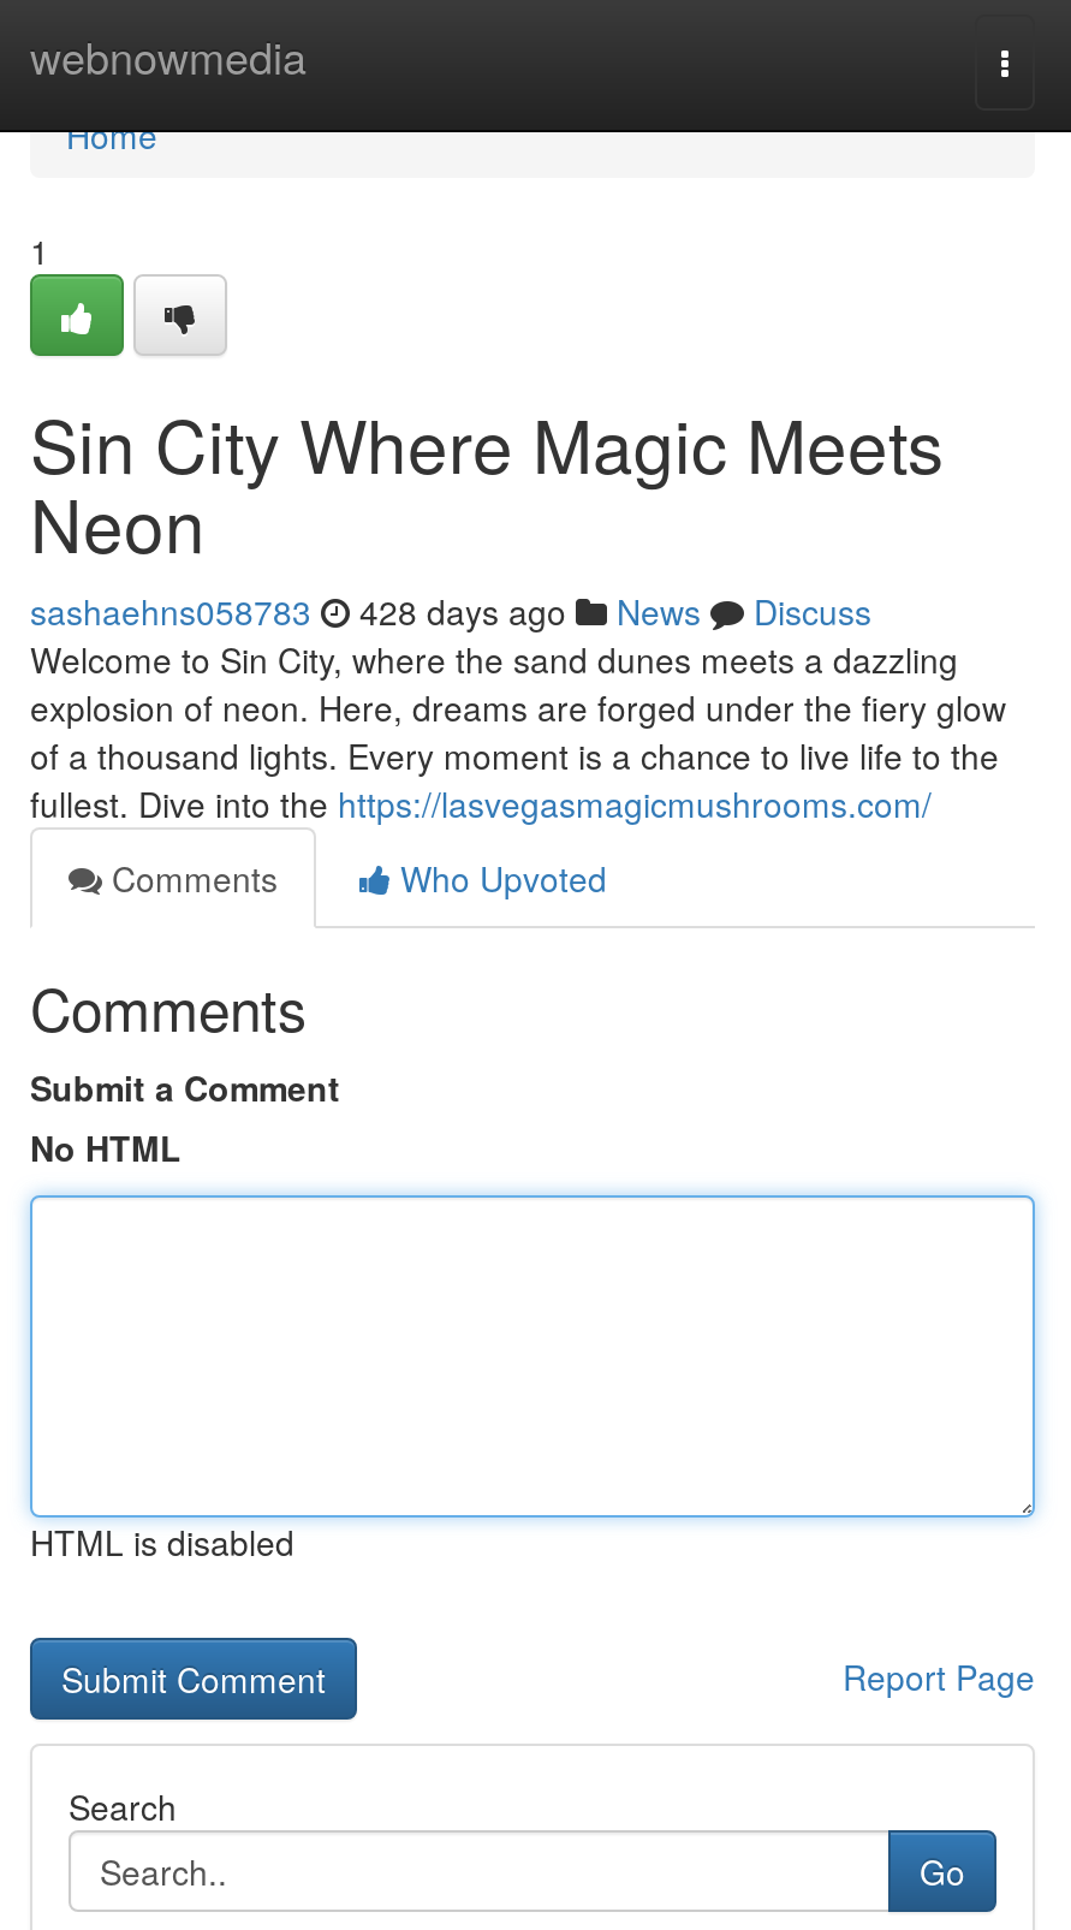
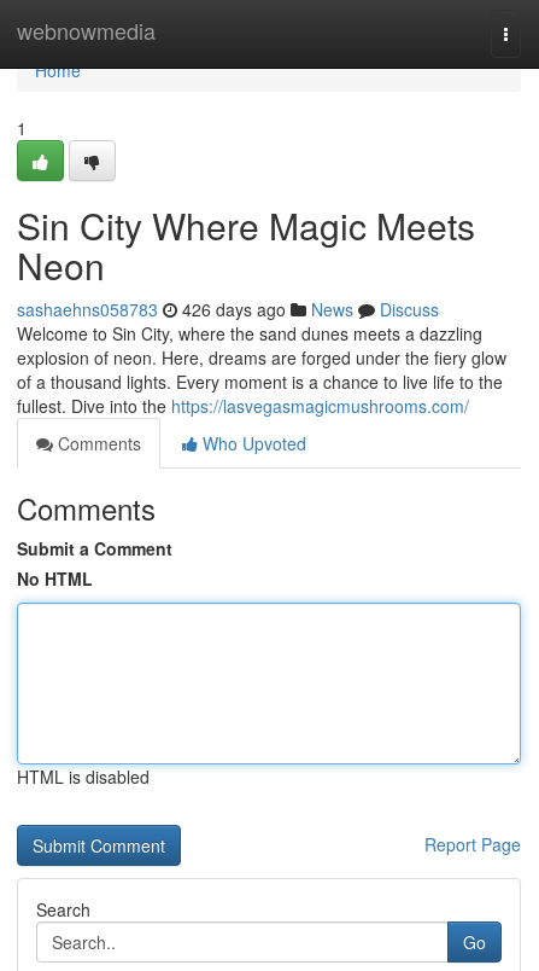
[30,587,871,635] sashaehns058783 428 days ago News Discuss -> [17,297,439,321] sashaehns058783 426 days ago News Discuss

